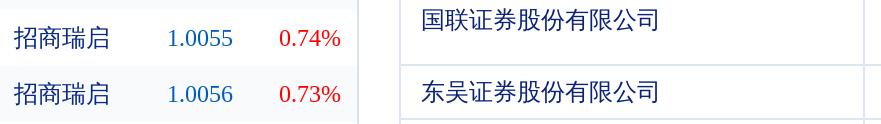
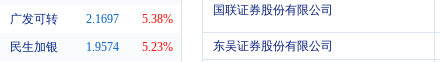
[14,24,341,52] 招商瑞启 | 1.0055 | 0.74% -> [9,12,173,26] 广发可转 | 2.1697 | 5.38%
[14,80,341,108] 招商瑞启 | 1.0056 | 0.73% -> [9,40,173,54] 民生加银 | 1.9574 | 5.23%

